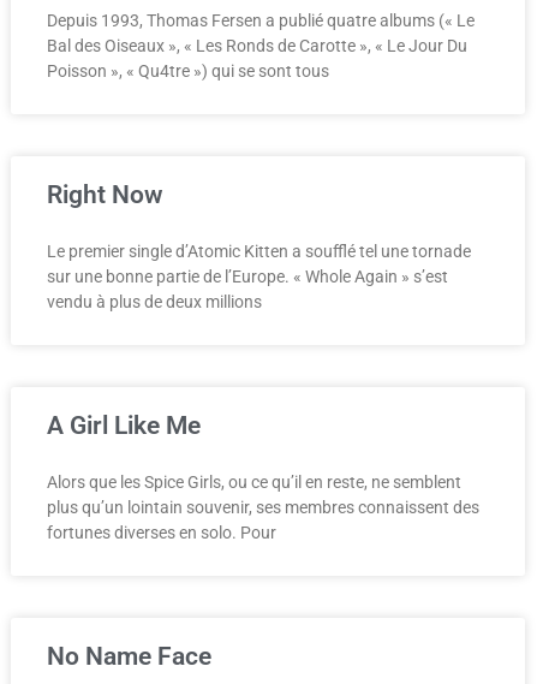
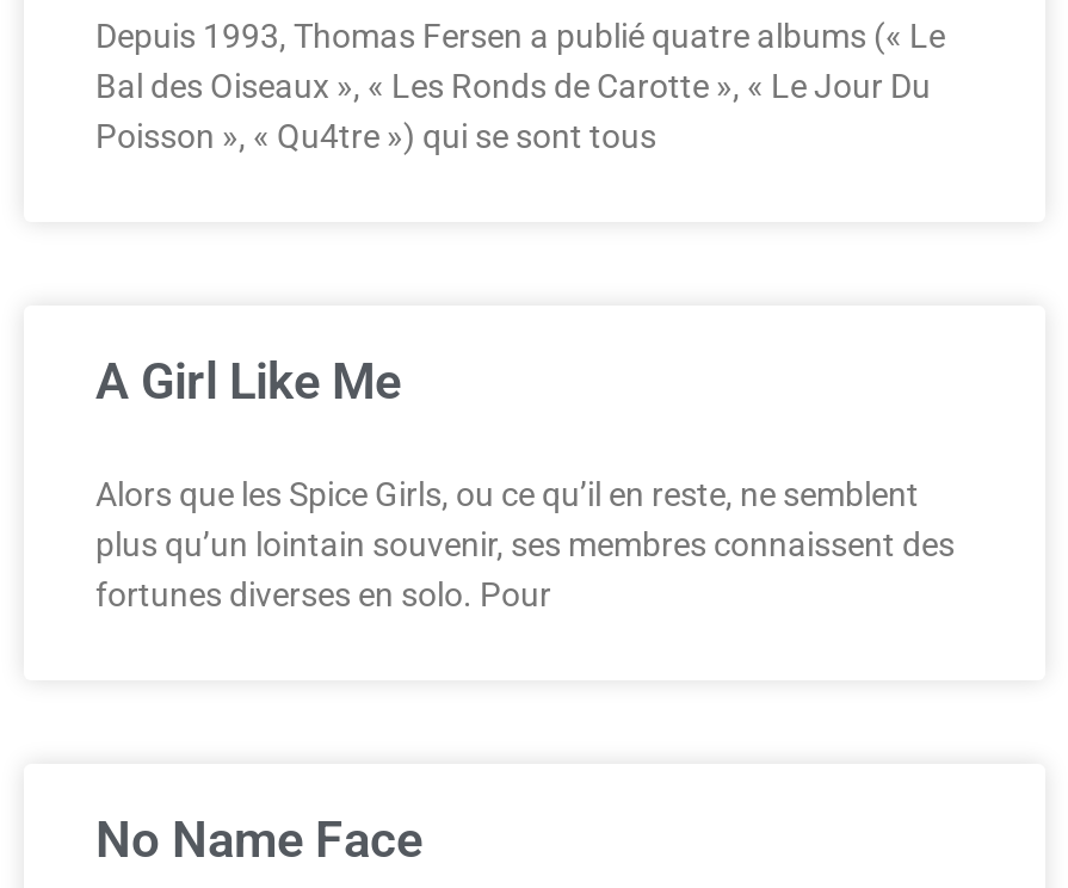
[47,180,471,311] Right Now | Le premier single d’Atomic Kitten a soufflé tel une tornade | sur une bonne partie de l’Europe. « Whole Again » s’est | vendu à plus de deux millions -> none

